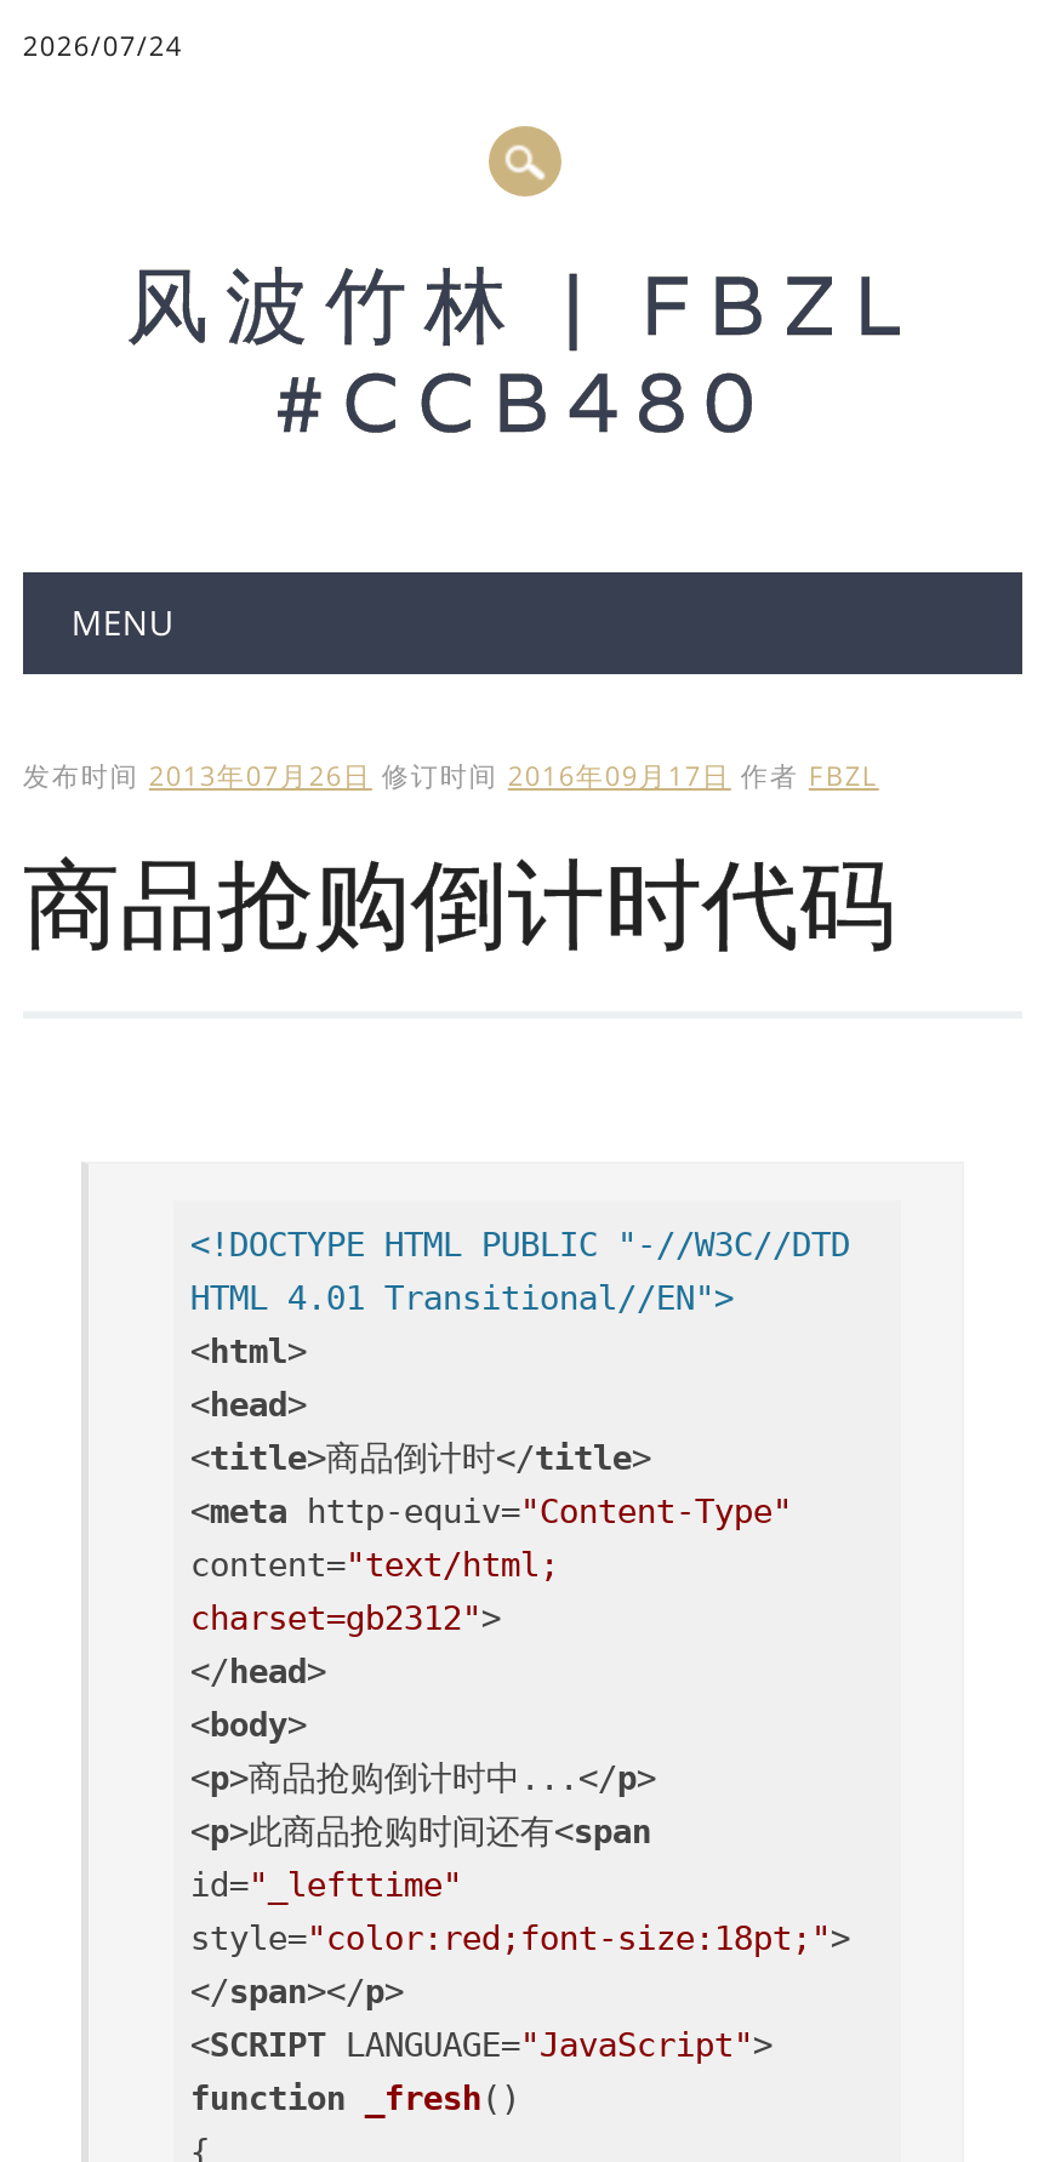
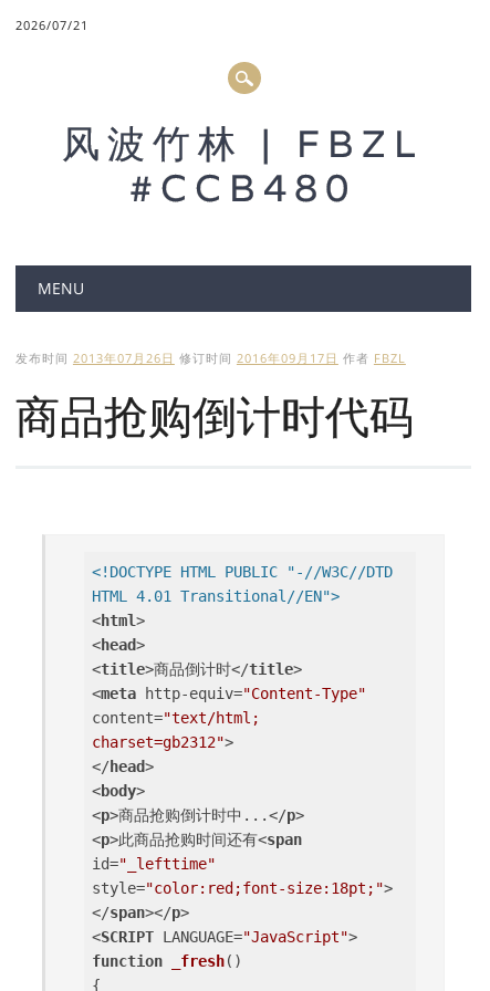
[23,27,183,63] 2026/07/24 -> [15,17,88,33] 2026/07/21

